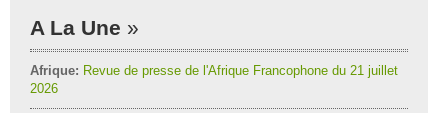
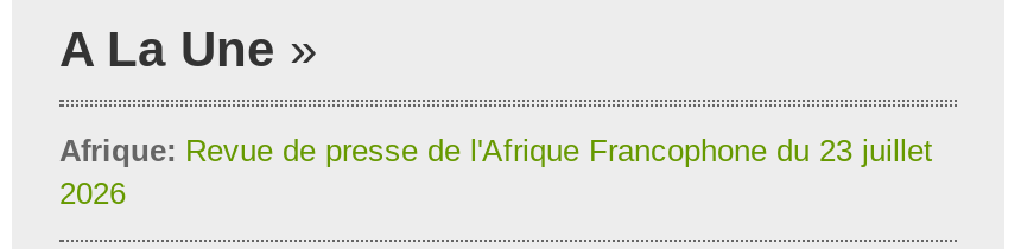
[30,63,398,78] Afrique: Revue de presse de l'Afrique Francophone du 21 juillet -> [59,133,933,168] Afrique: Revue de presse de l'Afrique Francophone du 23 juillet

